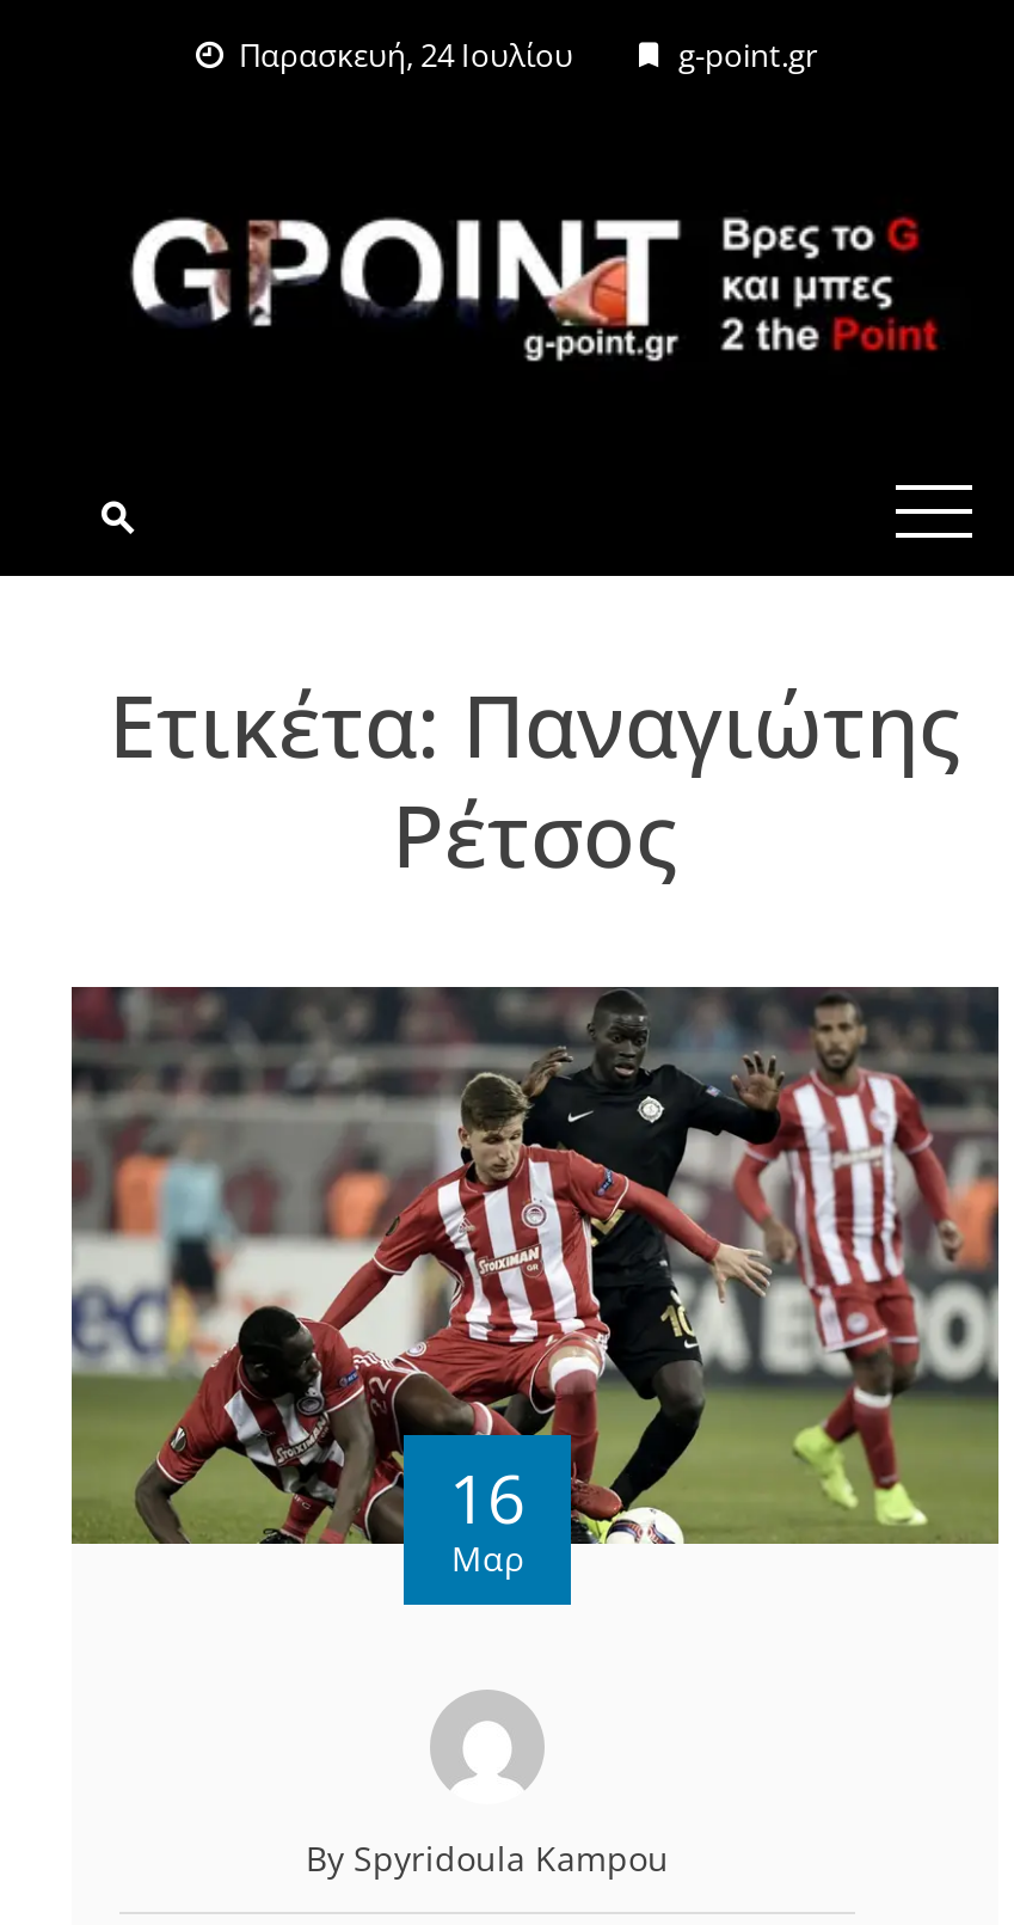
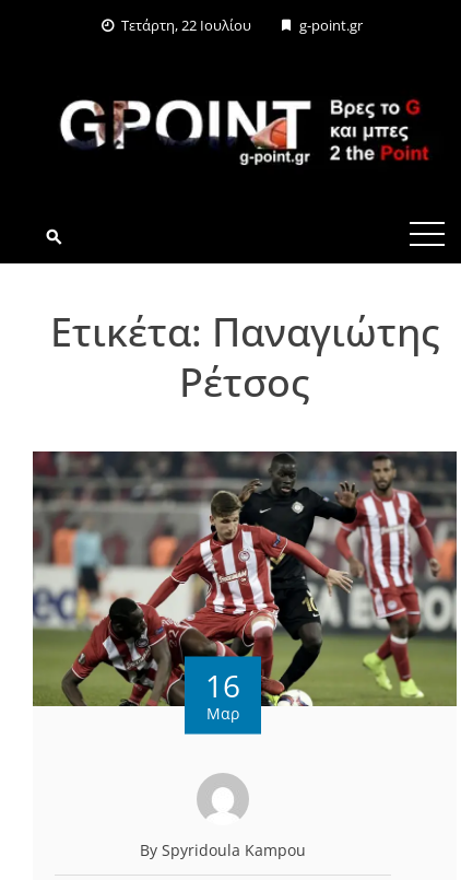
[239,33,573,76] Παρασκευή, 24 Ιουλίου -> [121,15,251,35] Τετάρτη, 22 Ιουλίου

